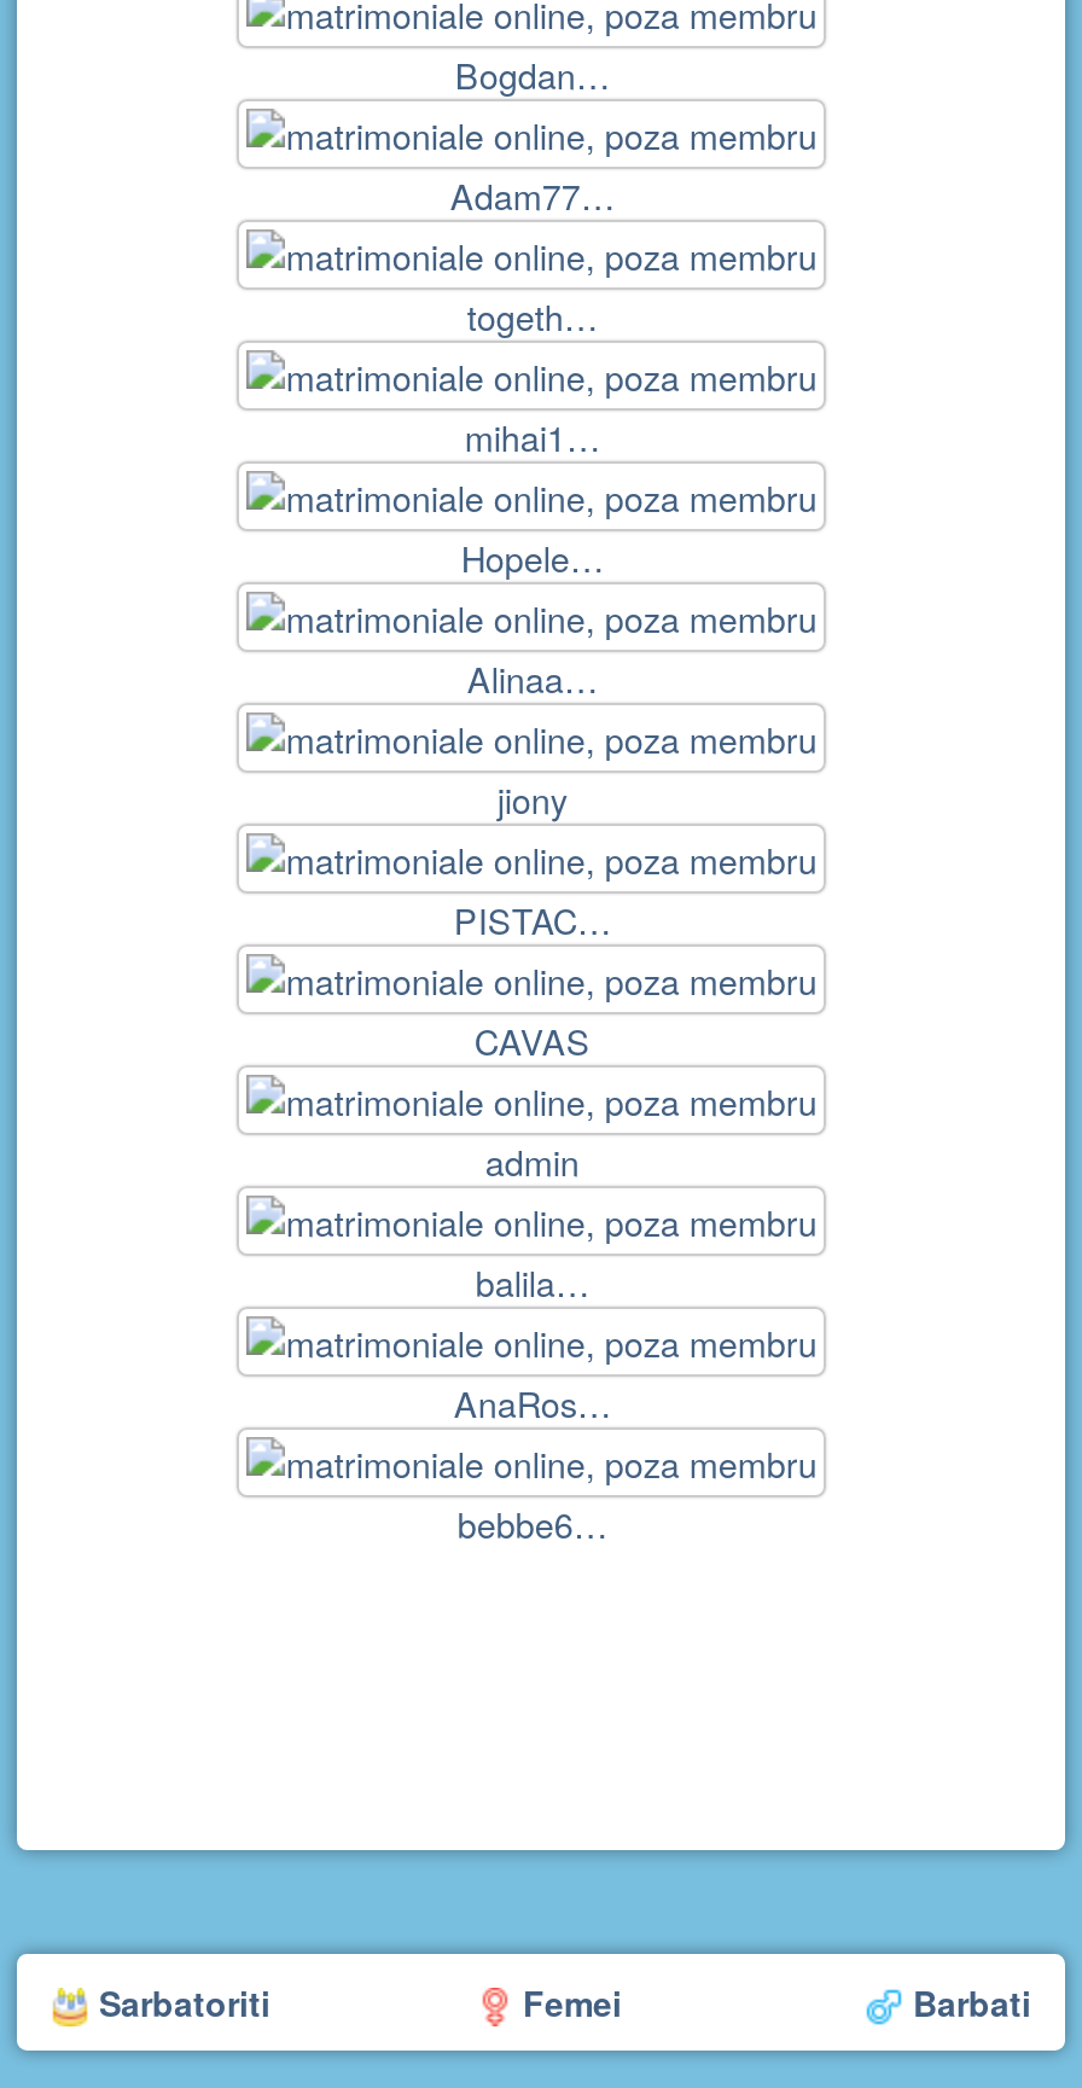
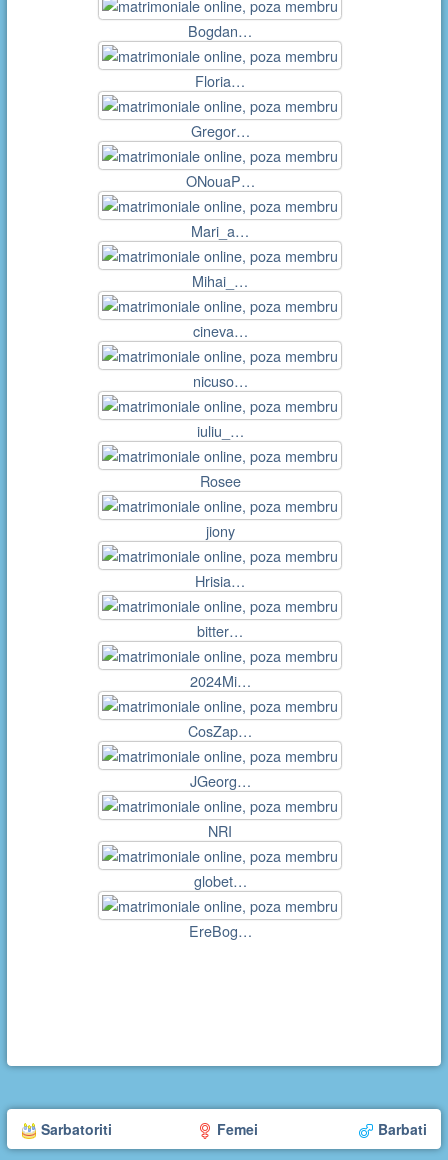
[450,169,614,702] Adam77… | togeth… | mihai1… | Hopele… | Alinaa… -> [186,70,255,491] Floria… | Gregor… | ONouaP… | Mari_a… | Mihai_… | cineva… | nicuso… | iuliu_… | Rosee
[454,893,611,1548] PISTAC… | CAVAS | admin | balila… | AnaRos… | bebbe6… -> [188,570,252,941] Hrisia… | bitter… | 2024Mi… | CosZap… | JGeorg… | NRI | globet… | EreBog…

